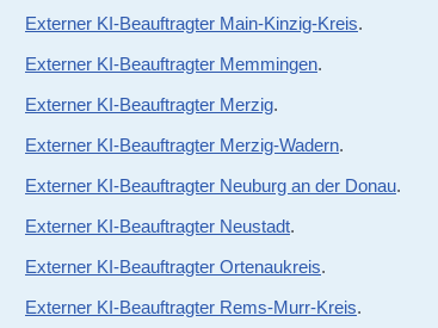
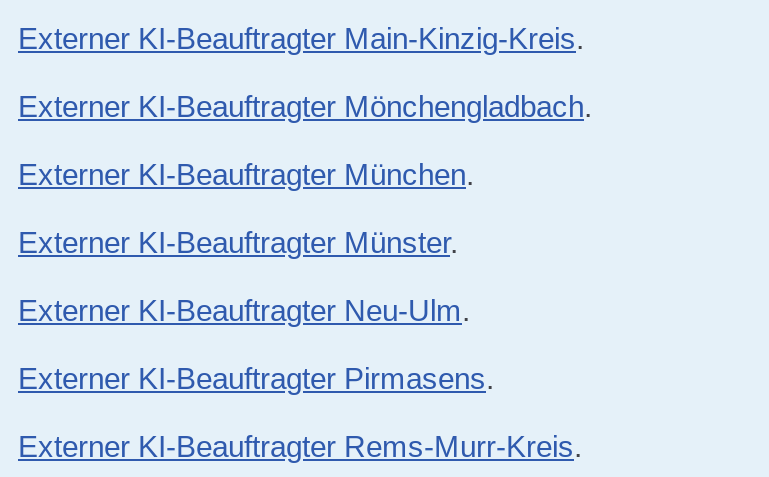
[25,54,401,277] Externer KI-Beauftragter Memmingen. | Externer KI-Beauftragter Merzig. | Externer KI-Beauftragter Merzig-Wadern. | Externer KI-Beauftragter Neuburg an der Donau. | Externer KI-Beauftragter Neustadt. | Externer KI-Beauftragter Ortenaukreis. -> [18,90,592,396] Externer KI-Beauftragter Mönchengladbach. | Externer KI-Beauftragter München. | Externer KI-Beauftragter Münster. | Externer KI-Beauftragter Neu-Ulm. | Externer KI-Beauftragter Pirmasens.

